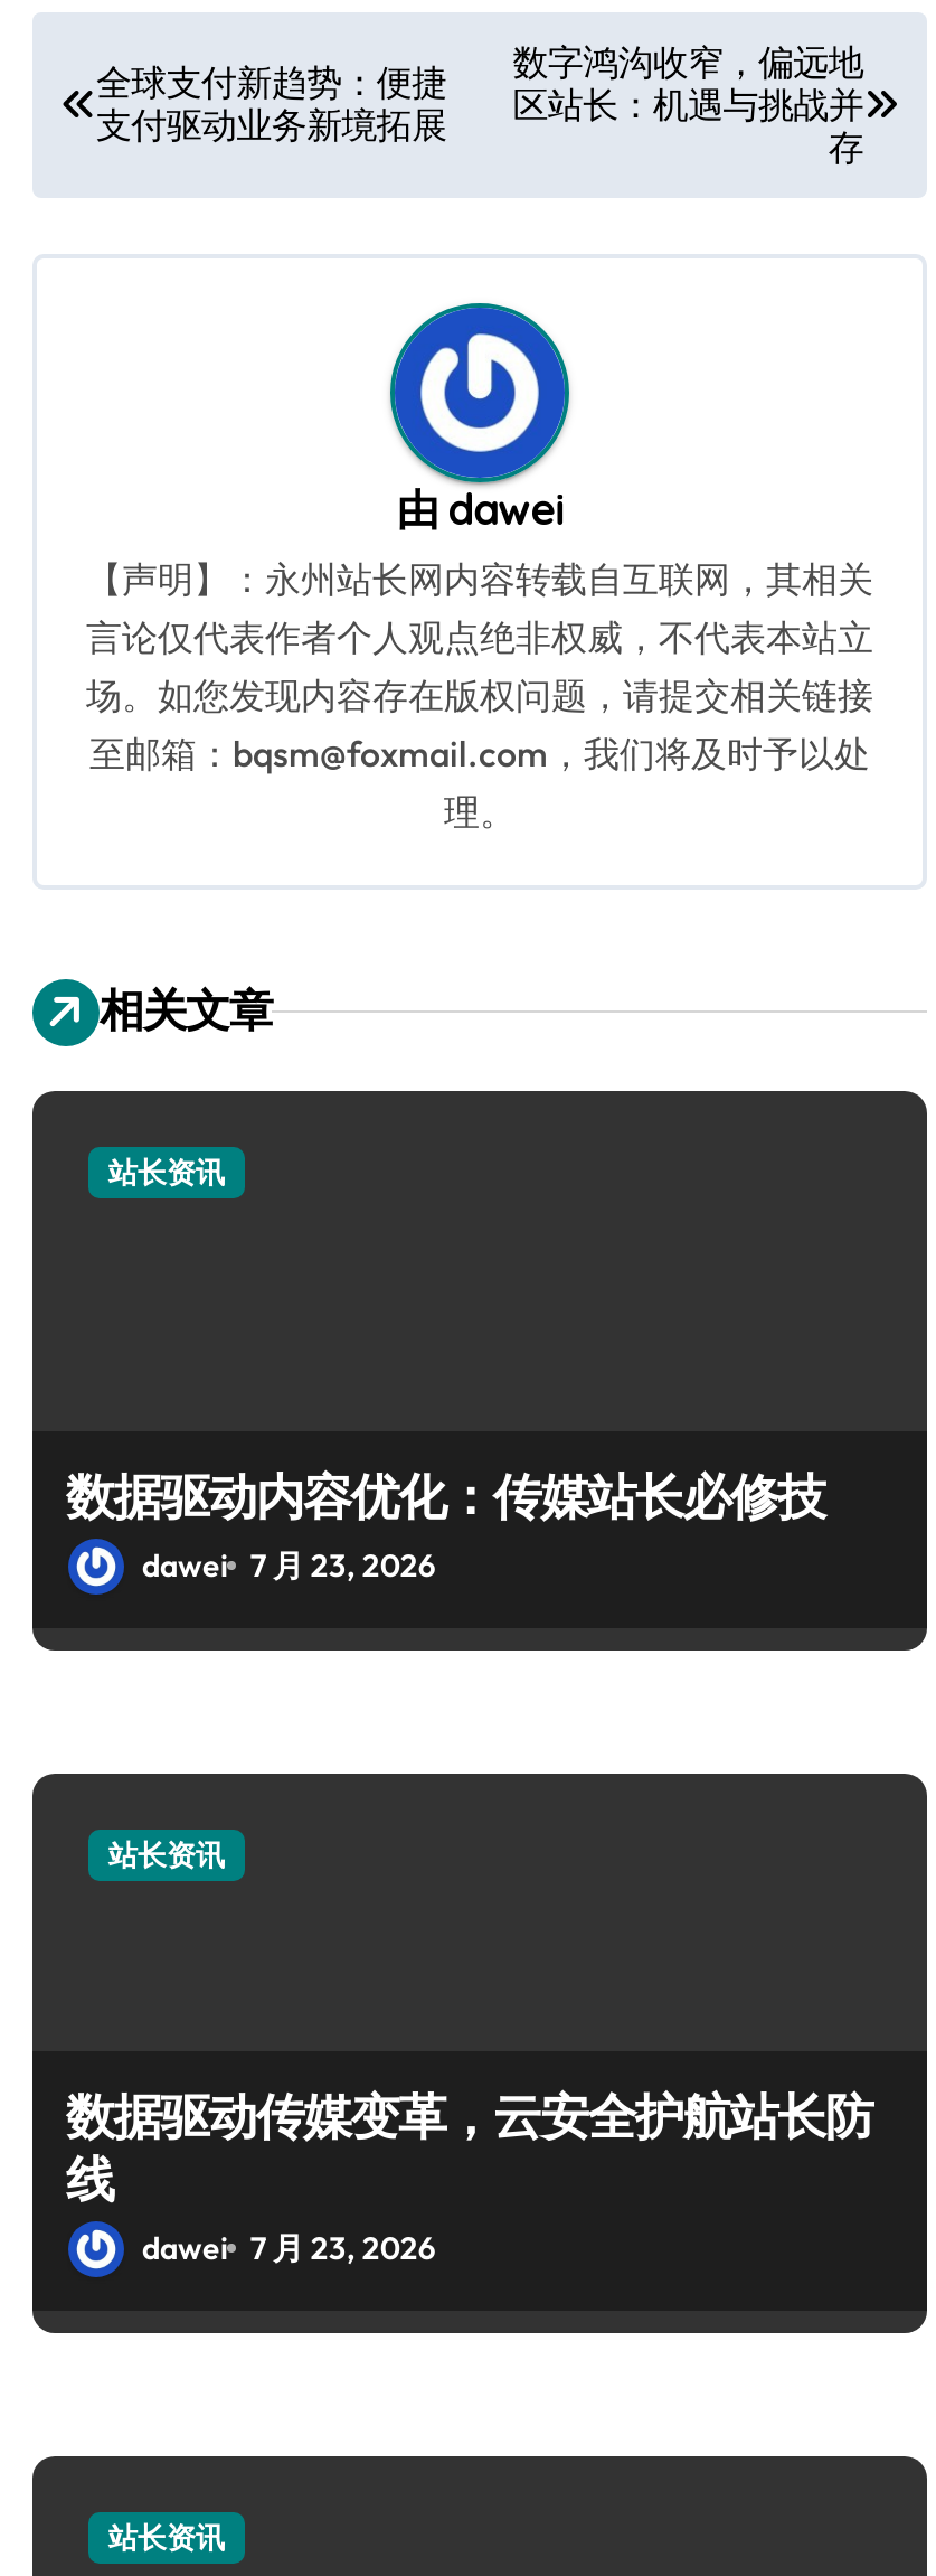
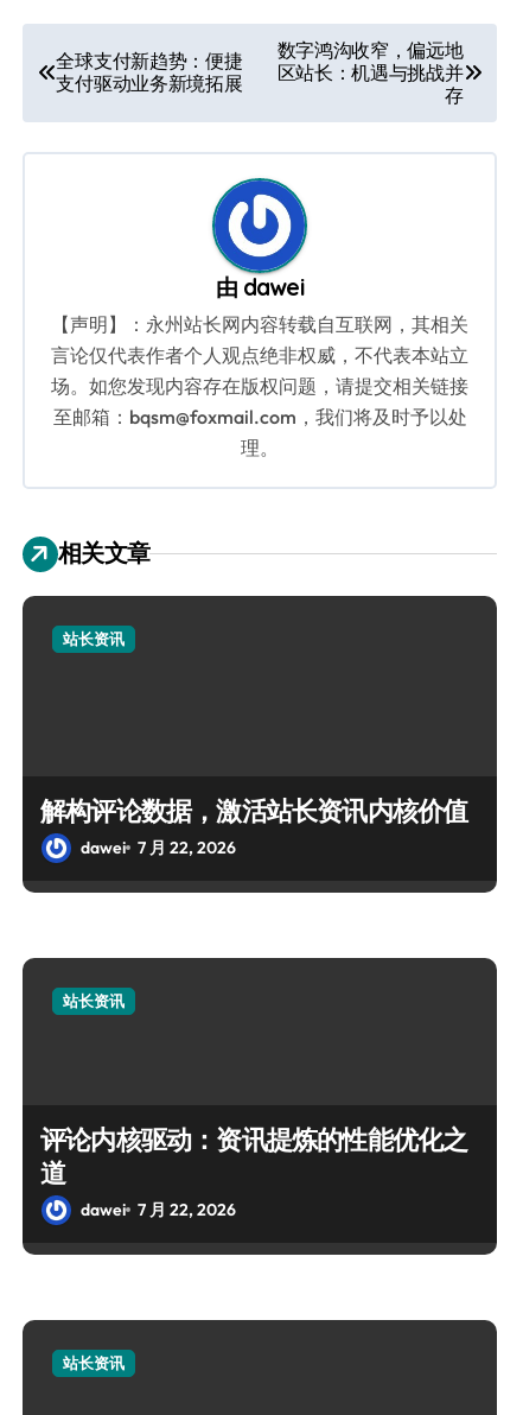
[66,1465,825,1586] 数据驱动内容优化：传媒站长必修技 | dawei 7 月 23, 2026 -> [40,794,468,858] 解构评论数据，激活站长资讯内核价值 | dawei 7 月 22, 2026
[66,2085,872,2268] 数据驱动传媒变革，云安全护航站长防 | 线 | dawei 7 月 23, 2026 -> [40,1123,468,1220] 评论内核驱动：资讯提炼的性能优化之 | 道 | dawei 7 月 22, 2026

